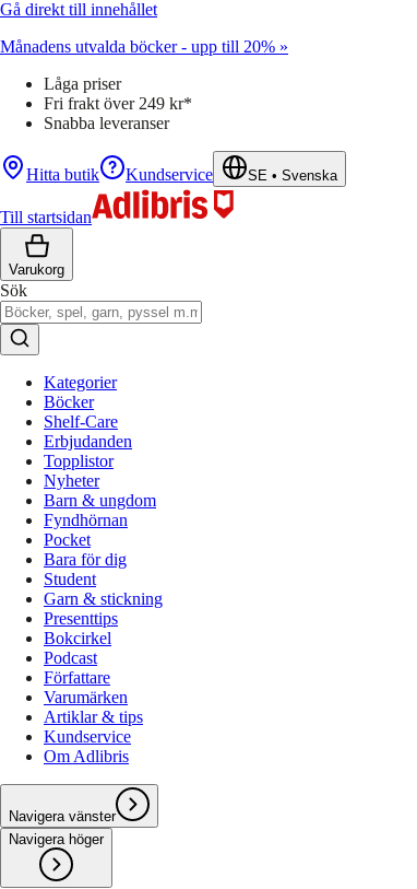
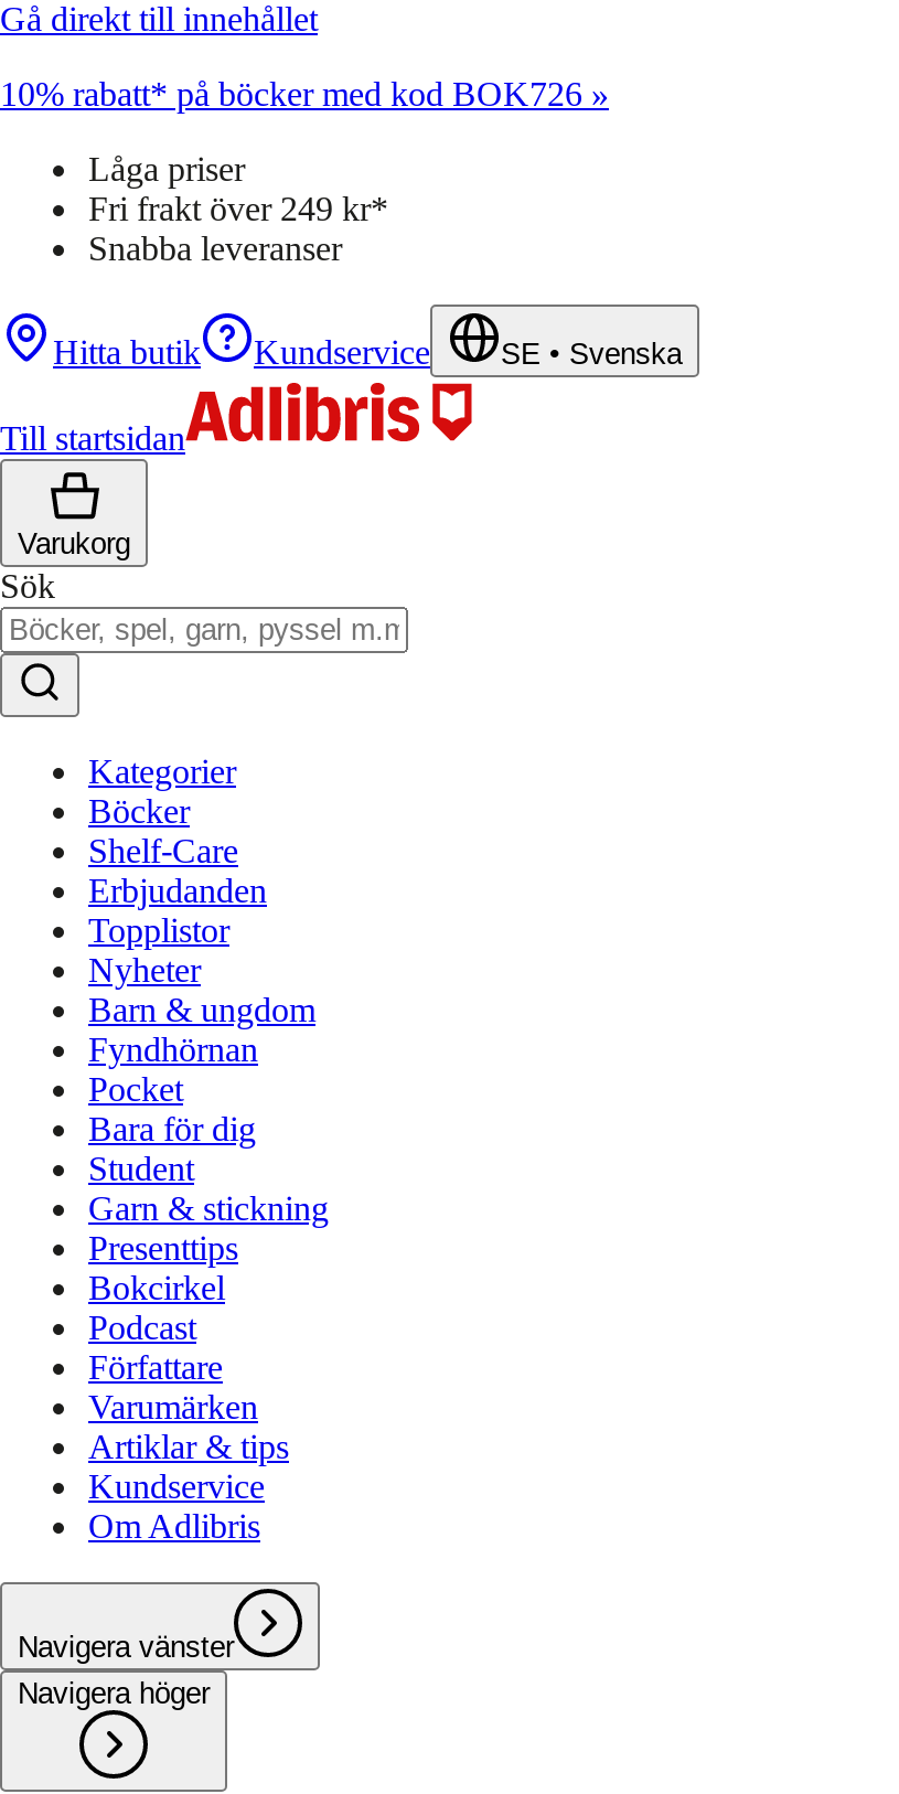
[0,37,288,56] Månadens utvalda böcker - upp till 20% » -> [0,75,609,113] 10% rabatt* på böcker med kod BOK726 »

